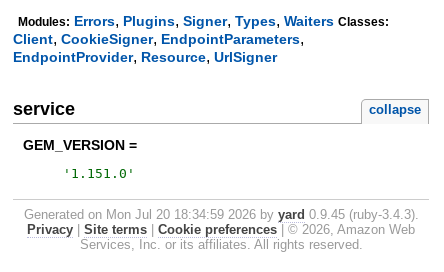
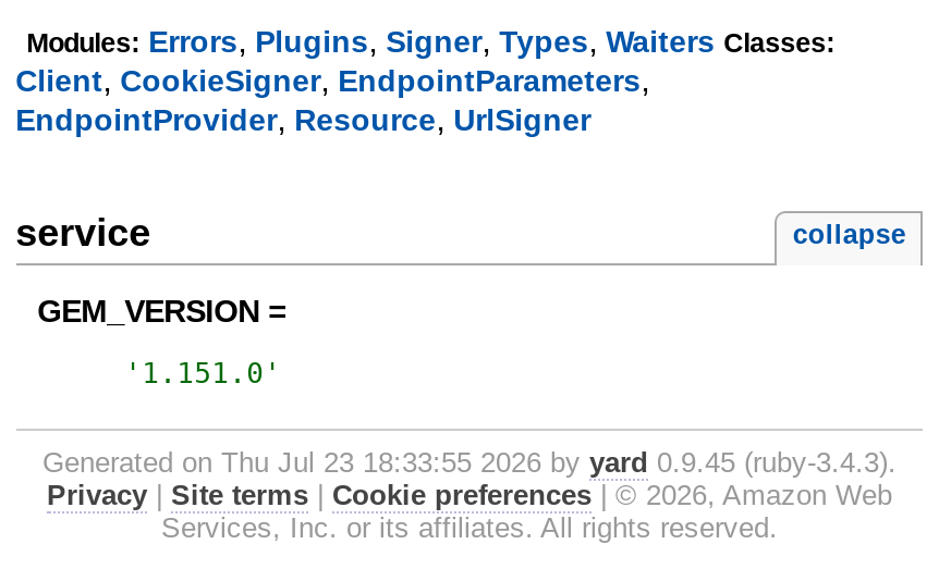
[23,207,418,222] Generated on Mon Jul 20 18:34:59 2026 by yard 0.9.45 (ruby-3.4.3). -> [42,446,897,478] Generated on Thu Jul 23 18:33:55 2026 by yard 0.9.45 (ruby-3.4.3).

